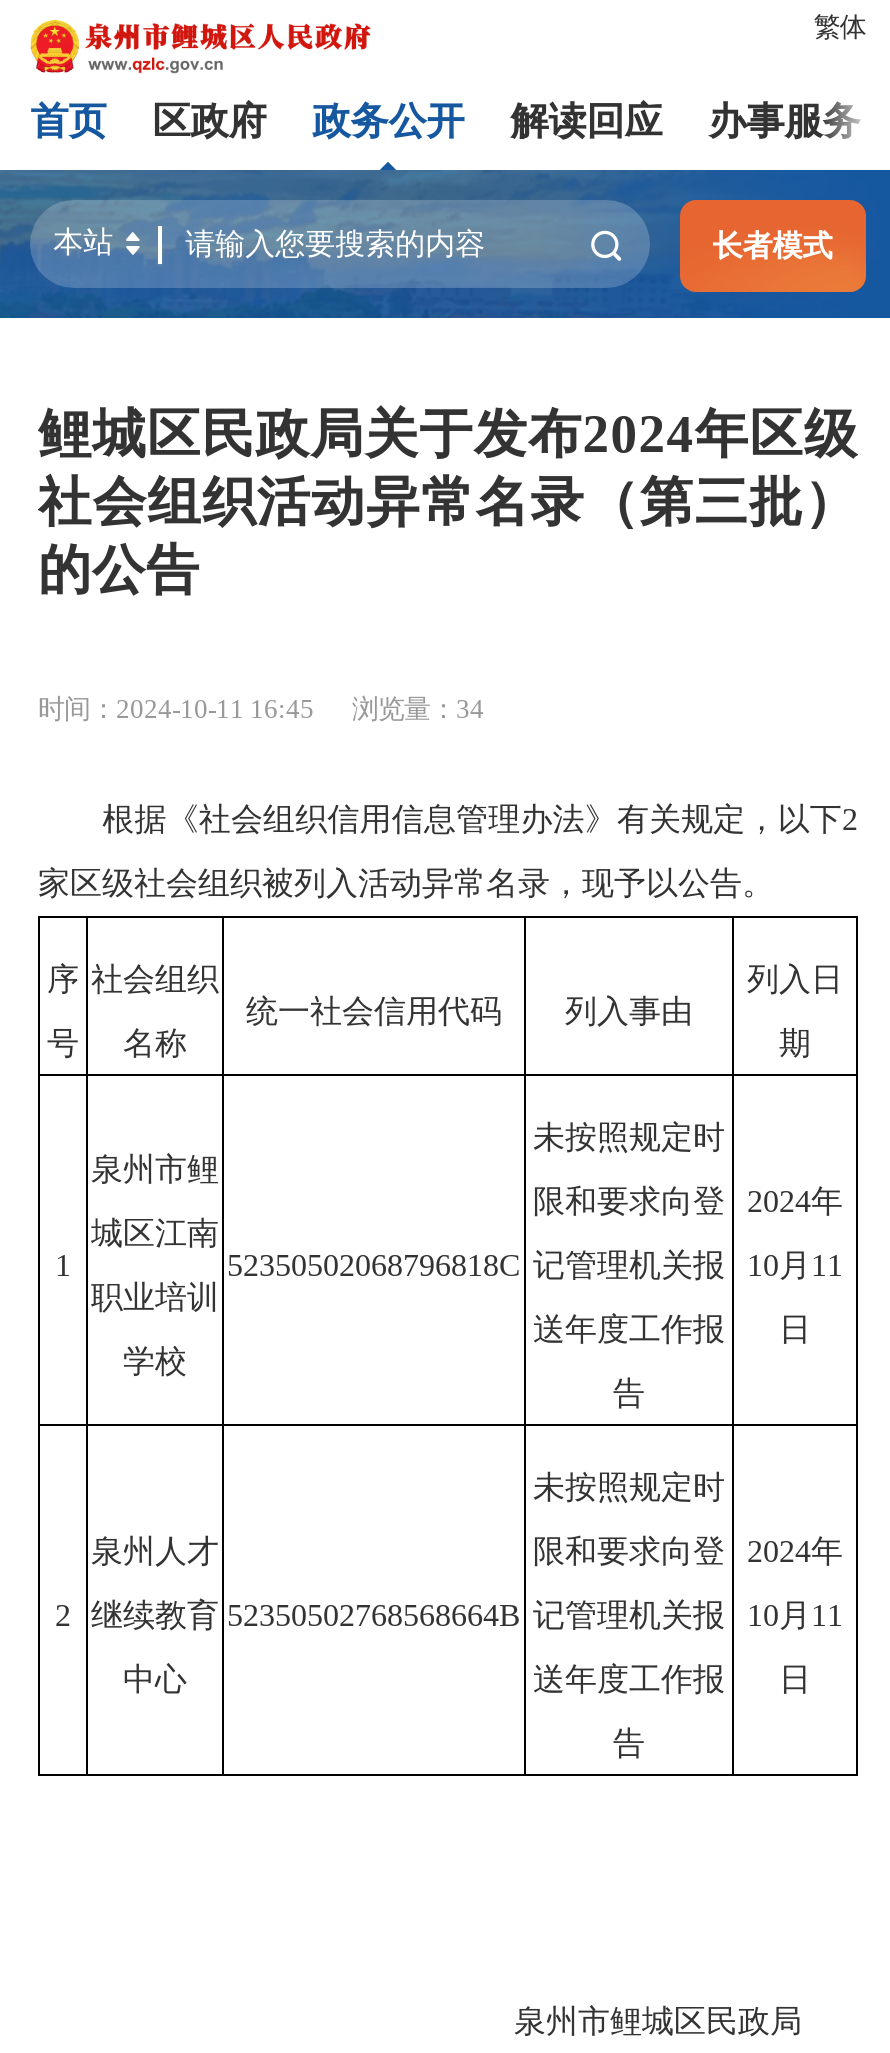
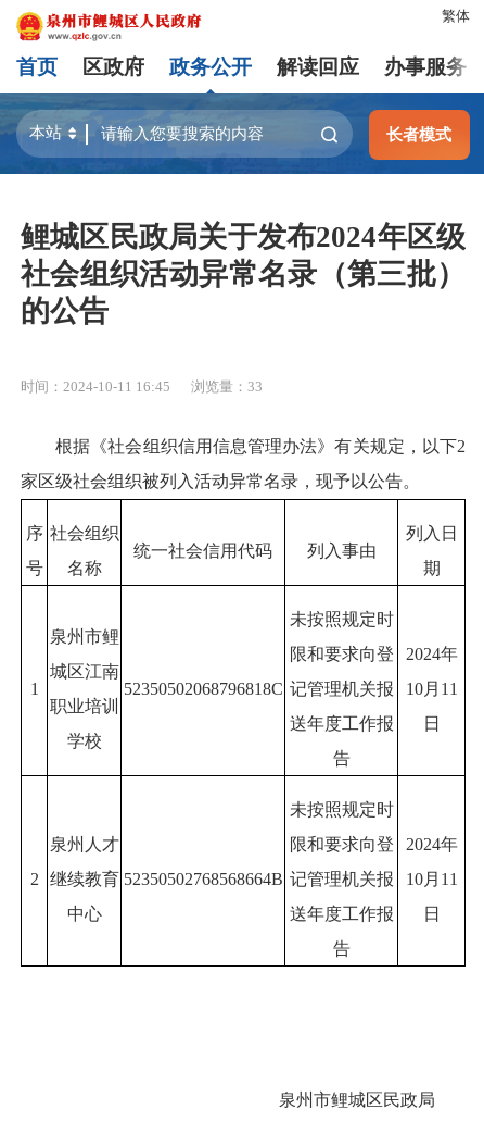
[38,694,484,724] 时间：2024-10-11 16:45 浏览量：34 -> [21,378,263,394] 时间：2024-10-11 16:45 浏览量：33

